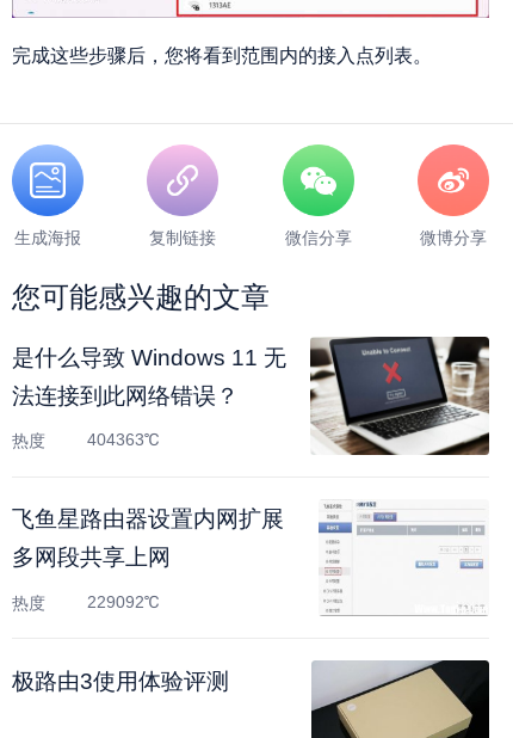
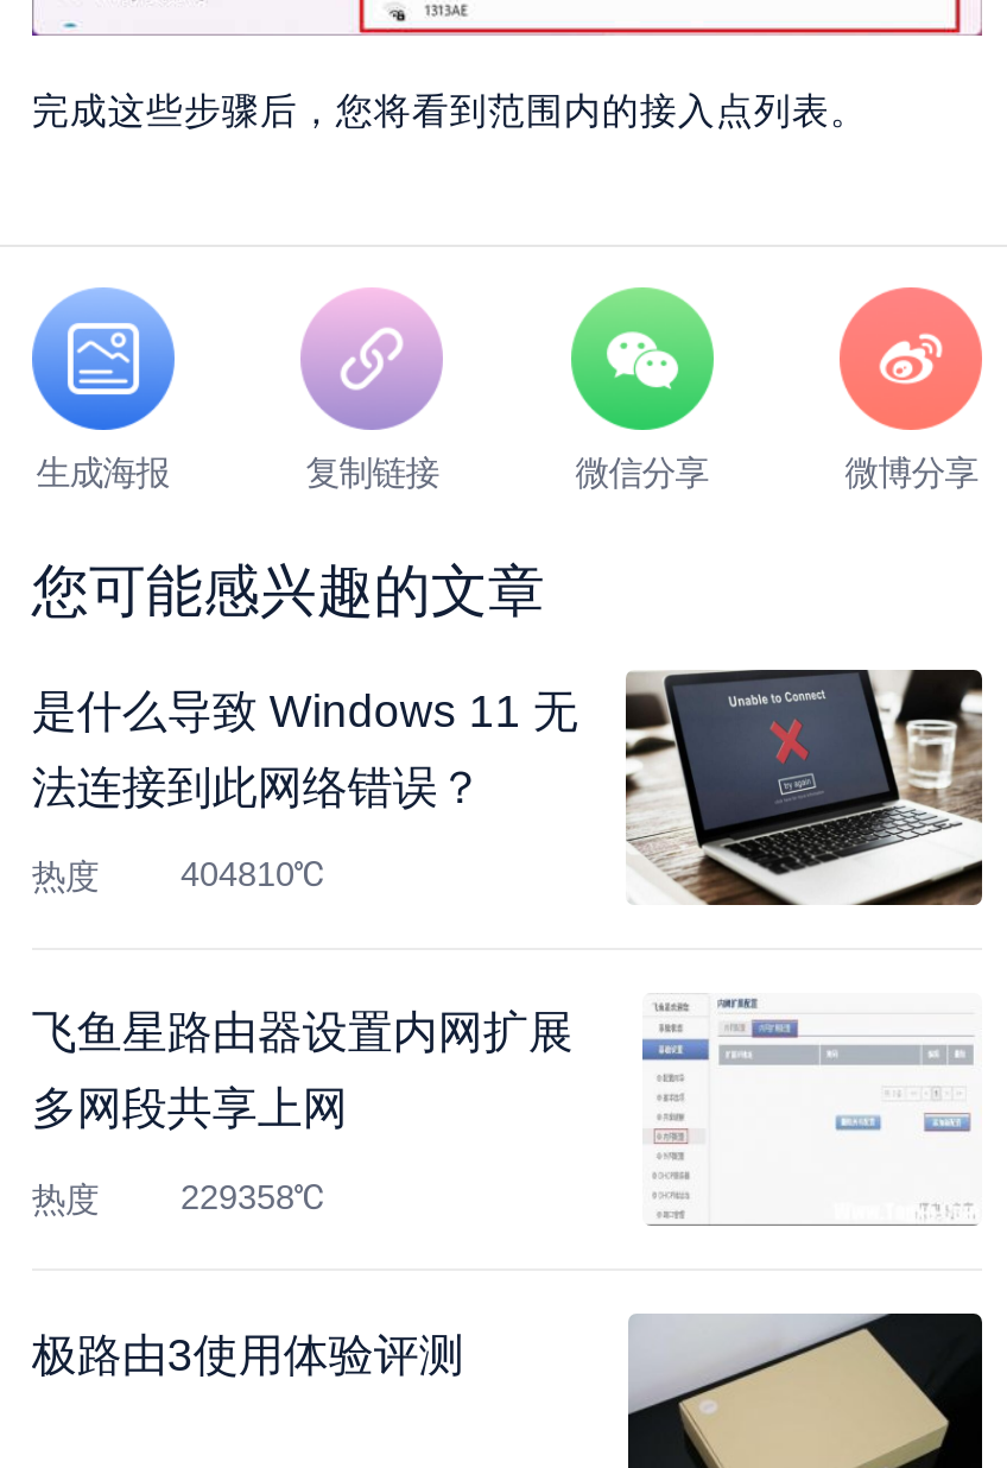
[86,430,159,450] 404363℃ -> [180,856,325,894] 404810℃
[86,592,159,611] 229092℃ -> [180,1178,325,1216] 229358℃

